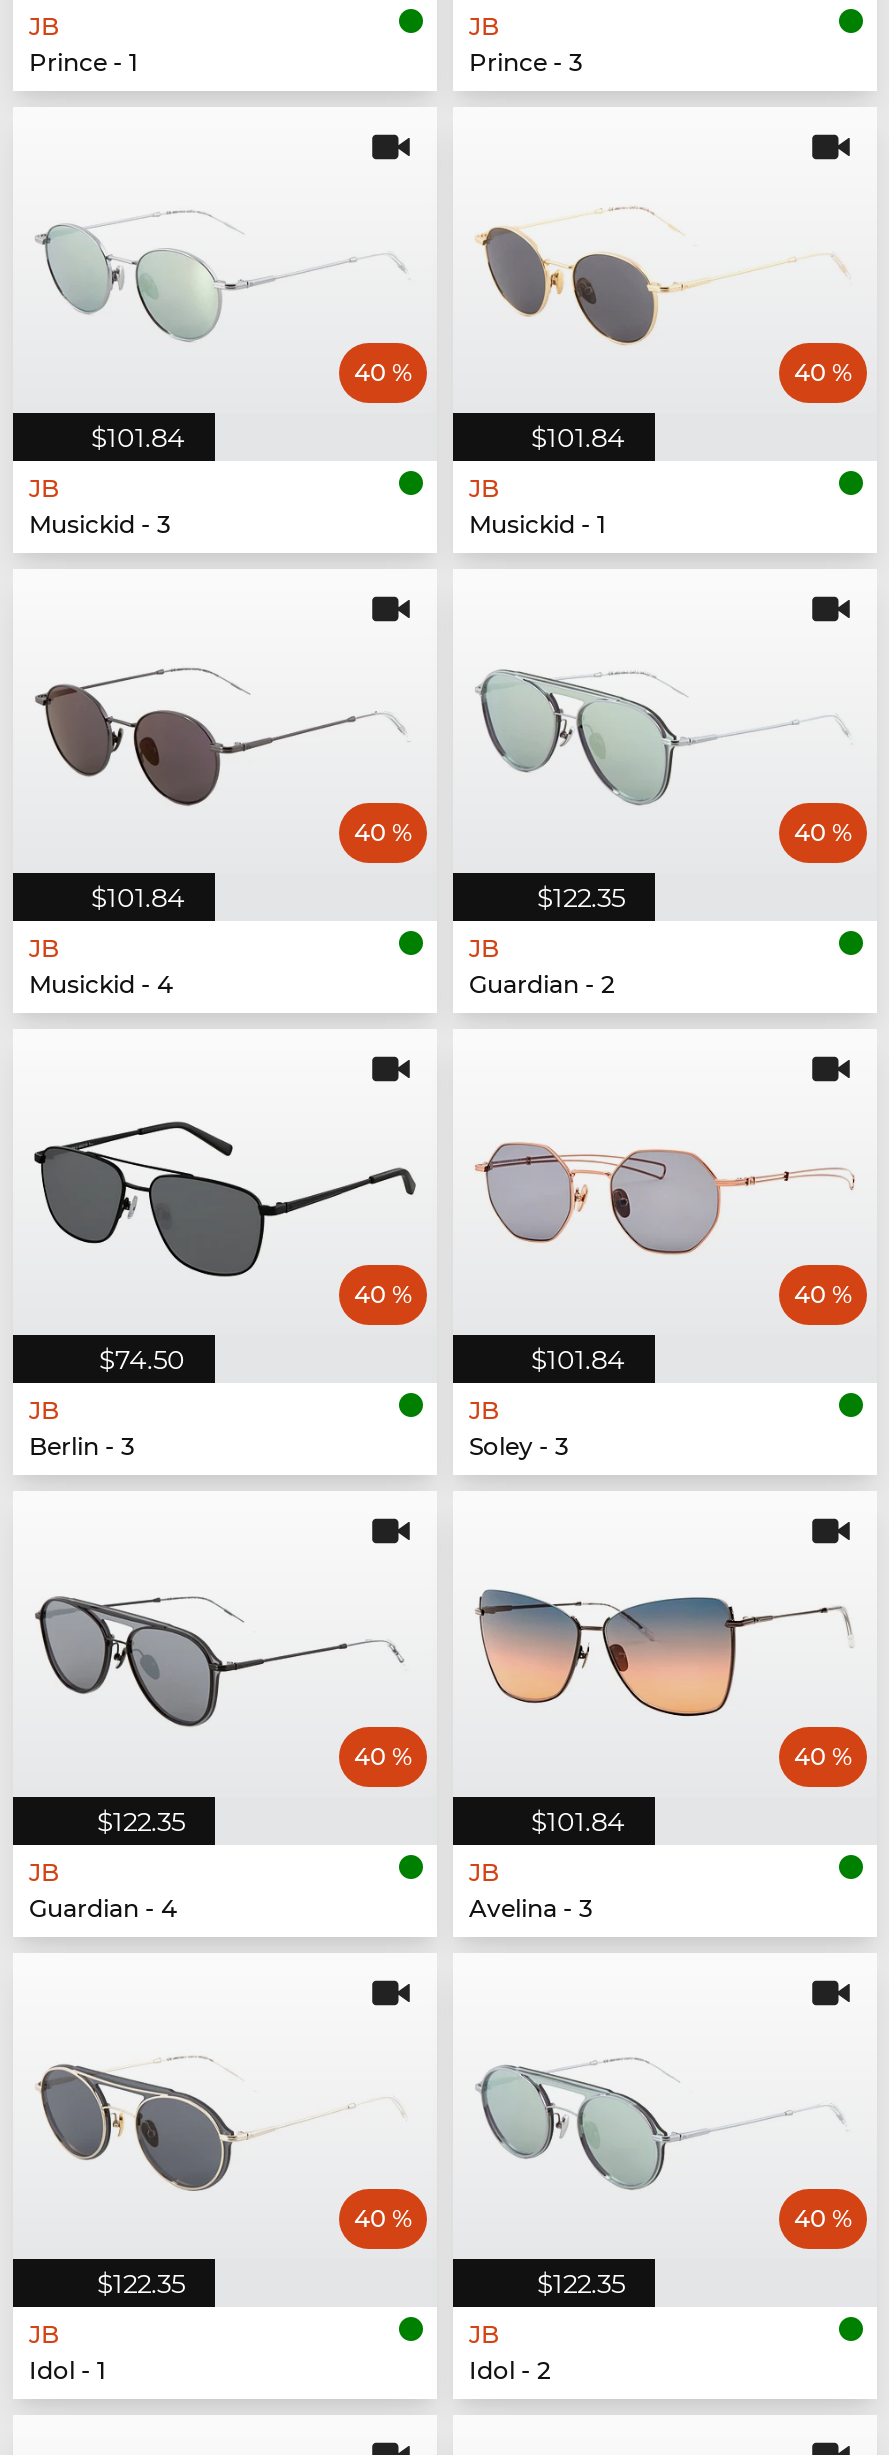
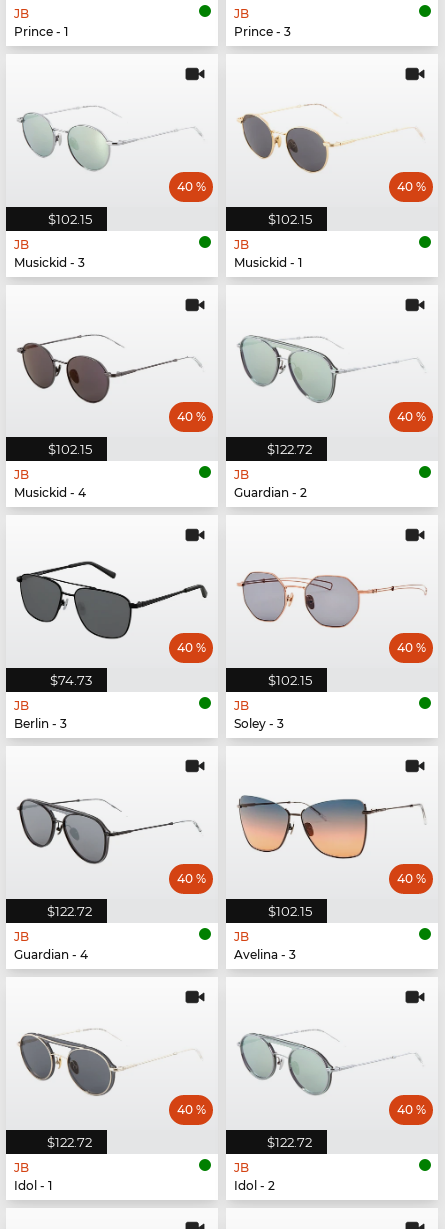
[91,420,185,452] $101.84 -> [48,211,92,227] $102.15
[531,420,625,452] $101.84 -> [268,211,312,227] $102.15
[91,882,185,914] $101.84 -> [48,441,92,457] $102.15
[537,882,625,914] $122.35 -> [267,441,312,457] $122.72
[99,1343,185,1375] $74.50 -> [50,672,92,688] $74.73
[531,1343,625,1375] $101.84 -> [268,672,312,688] $102.15
[97,1805,185,1837] $122.35 -> [47,903,92,919] $122.72
[531,1805,625,1837] $101.84 -> [268,903,312,919] $102.15
[97,2267,185,2299] $122.35 -> [47,1134,92,1150] $122.72
[537,2267,625,2299] $122.35 -> [267,1134,312,1150] $122.72

